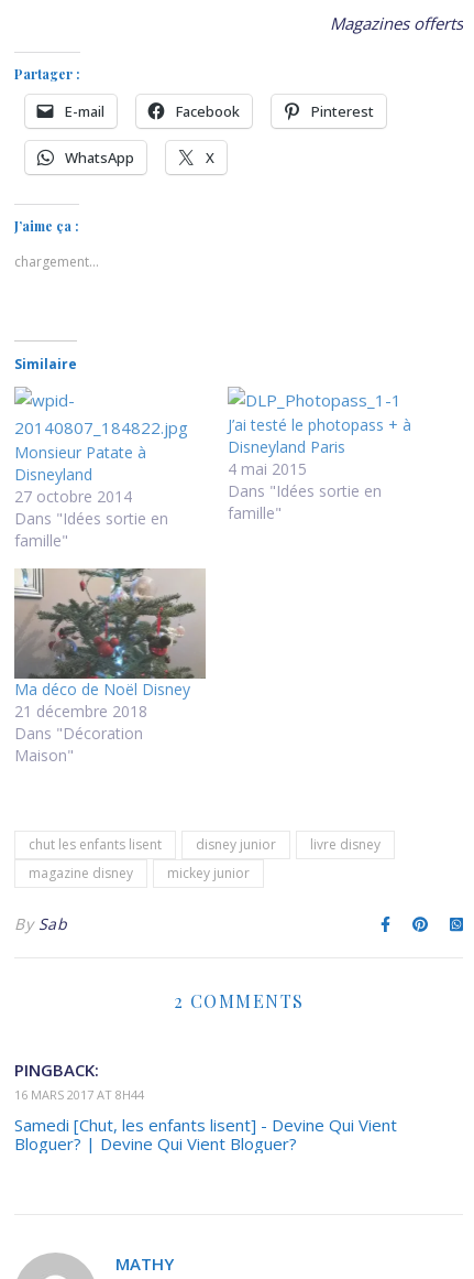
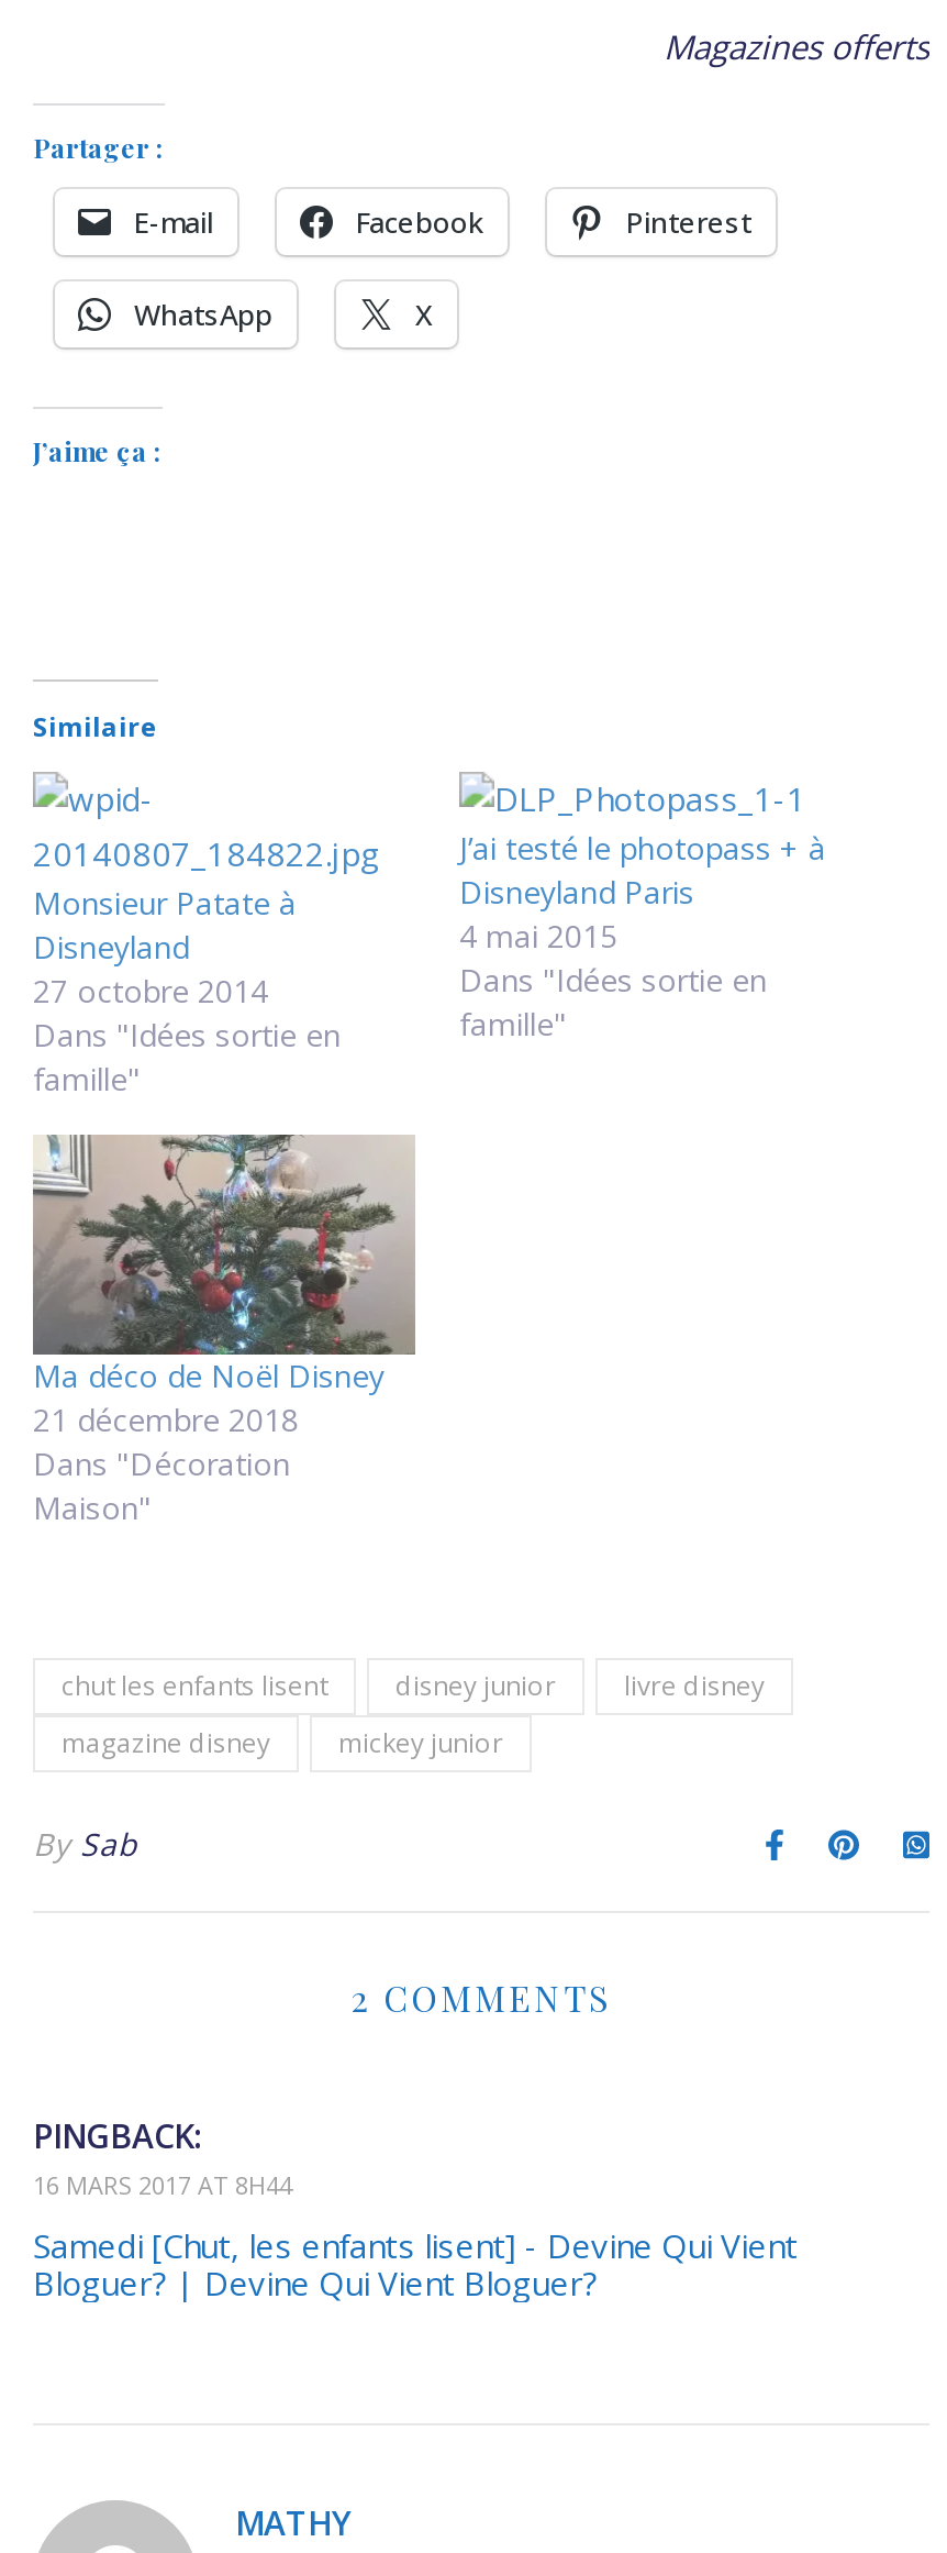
[14,253,99,271] chargement… -> none

